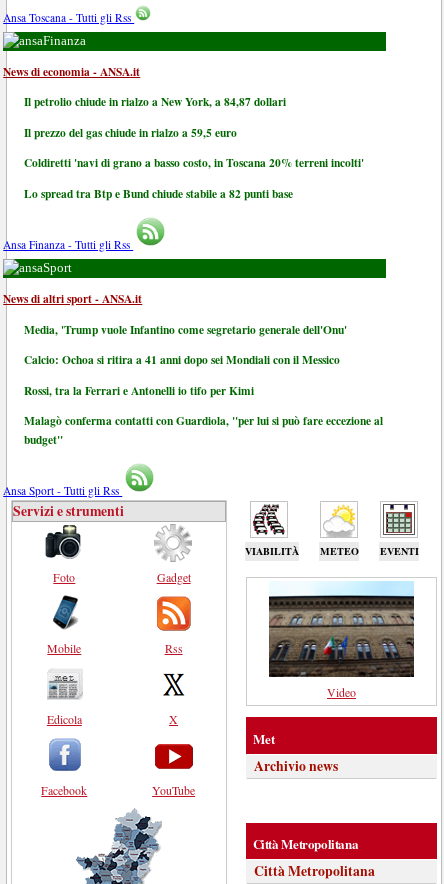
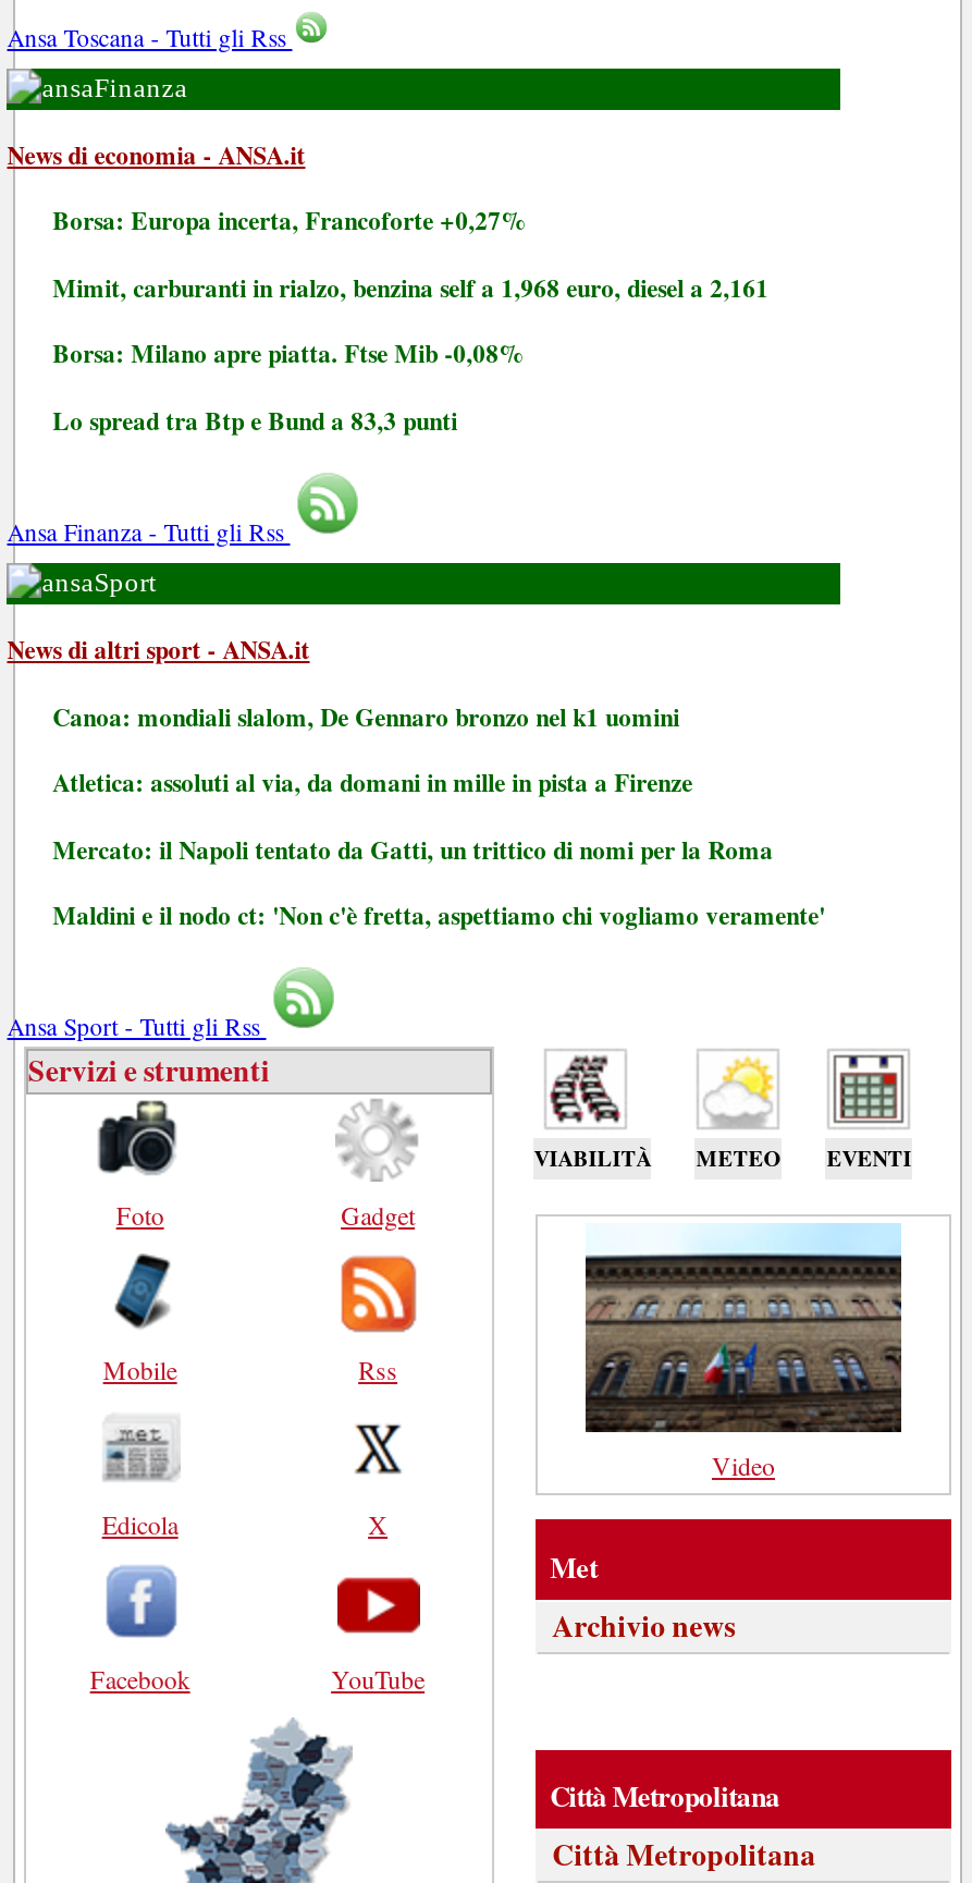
[24,93,286,110] Il petrolio chiude in rialzo a New York, a 84,87 dollari -> [52,202,525,239] Borsa: Europa incerta, Francoforte +0,27%
[24,124,237,141] Il prezzo del gas chiude in rialzo a 59,5 euro -> [52,269,769,306] Mimit, carburanti in rialzo, benzina self a 1,968 euro, diesel a 2,161
[24,154,364,171] Coldiretti 'navi di grano a basso costo, in Toscana 20% terreni incolti' -> [52,335,523,372] Borsa: Milano apre piatta. Ftse Mib -0,08%
[24,185,293,202] Lo spread tra Btp e Bund chiude stabile a 82 punti base -> [52,401,457,438] Lo spread tra Btp e Bund a 83,3 punti
[24,321,347,338] Media, 'Trump vuole Infantino come segretario generale dell'Onu' -> [52,697,679,734] Canoa: mondiali slalom, De Gennaro bronzo nel k1 uomini
[24,351,340,368] Calcio: Ochoa si ritira a 41 anni dopo sei Mondiali con il Messico -> [52,764,692,801] Atletica: assoluti al via, da domani in mille in pista a Firenze
[24,382,254,399] Rossi, tra la Ferrari e Antonelli io tifo per Kimi -> [52,830,773,867] Mercato: il Napoli tentato da Gatti, un trittico di nomi per la Roma
[24,412,383,448] Malagò conferma contatti con Guardiola, "per lui si può fare eccezione al | budget" -> [52,896,825,933] Maldini e il nodo ct: 'Non c'è fretta, aspettiamo chi vogliamo veramente'

